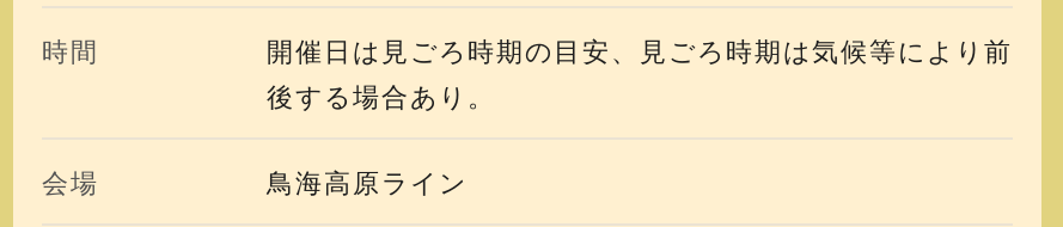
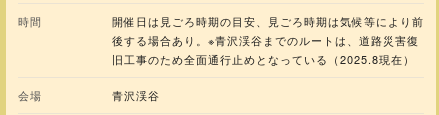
[267,75,496,113] 後する場合あり。 -> [112,32,419,67] 後する場合あり。※青沢渓谷までのルートは、道路災害復 | 旧工事のため全面通行止めとなっている（2025.8現在）
[267,161,468,199] 鳥海高原ライン -> [112,87,160,103] 青沢渓谷

